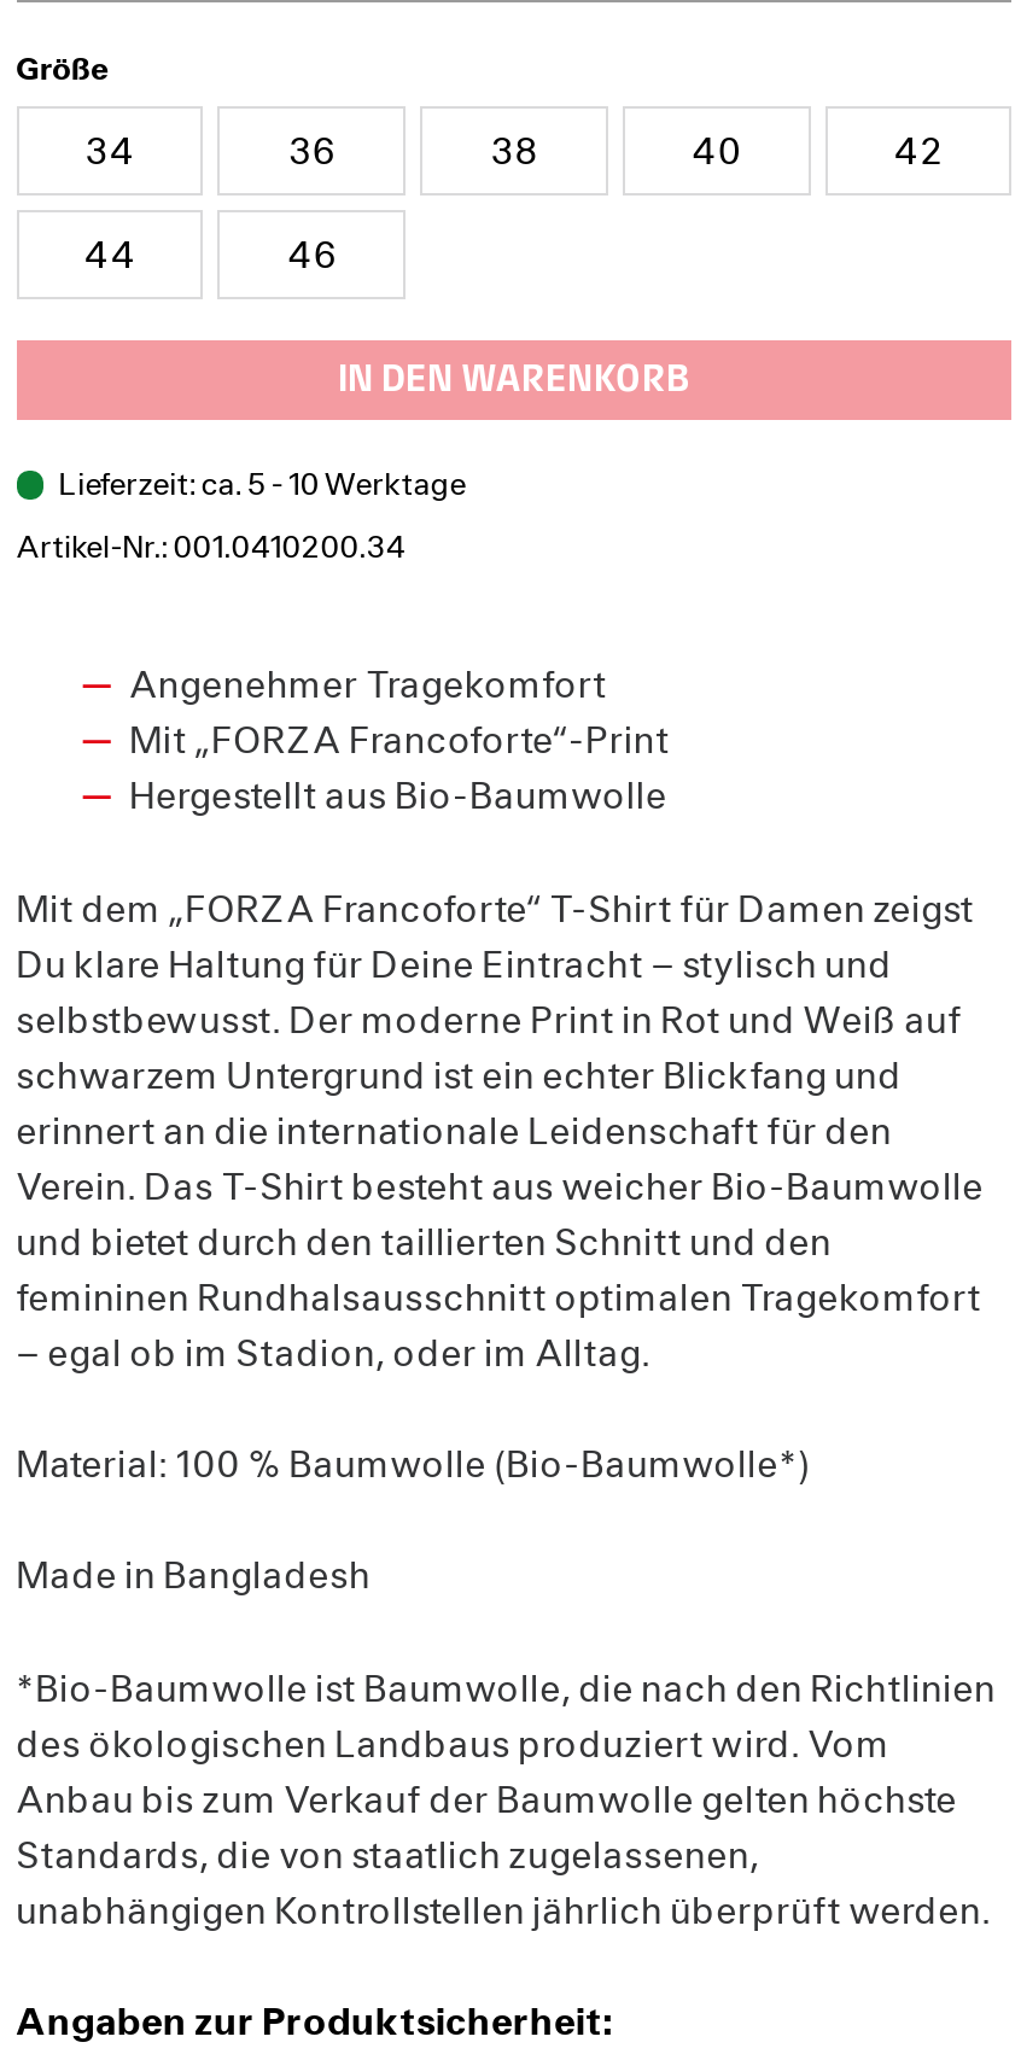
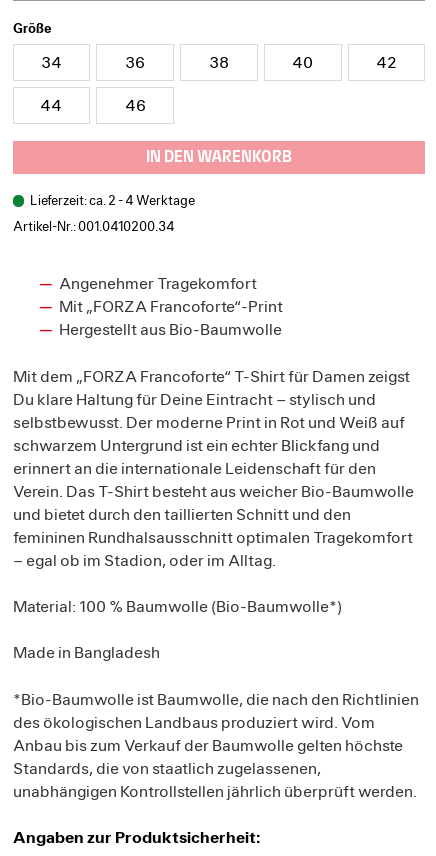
[58,467,466,503] Lieferzeit: ca. 5 - 10 Werktage -> [30,193,195,208] Lieferzeit: ca. 2 - 4 Werktage

